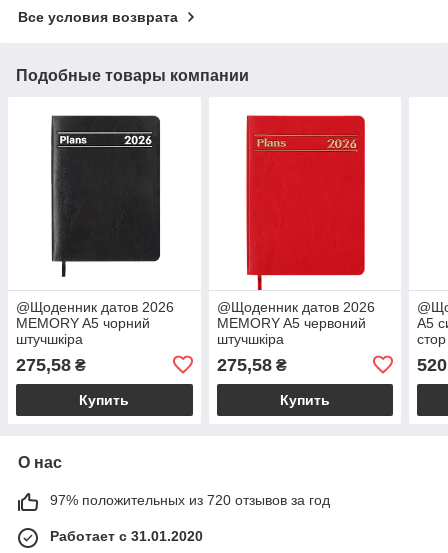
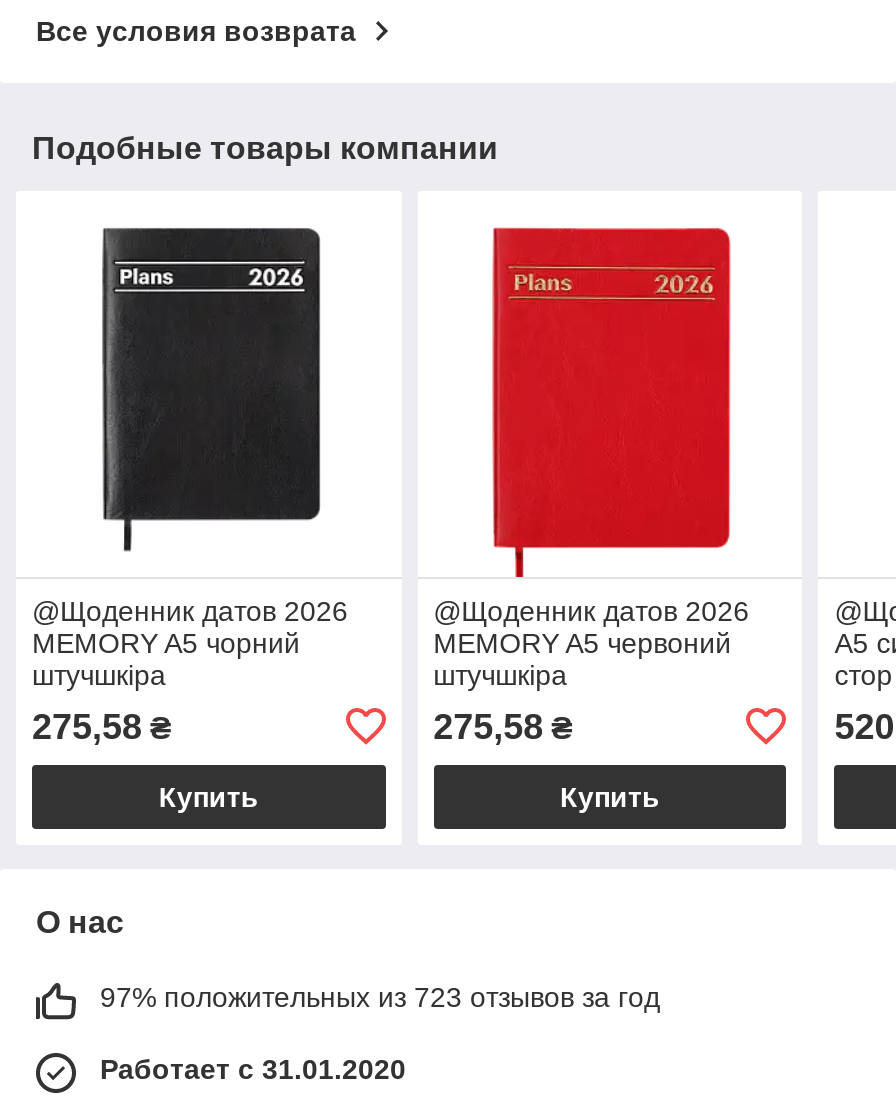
[50,492,330,508] 97% положительных из 720 отзывов за год -> [100,981,660,1013] 97% положительных из 723 отзывов за год

